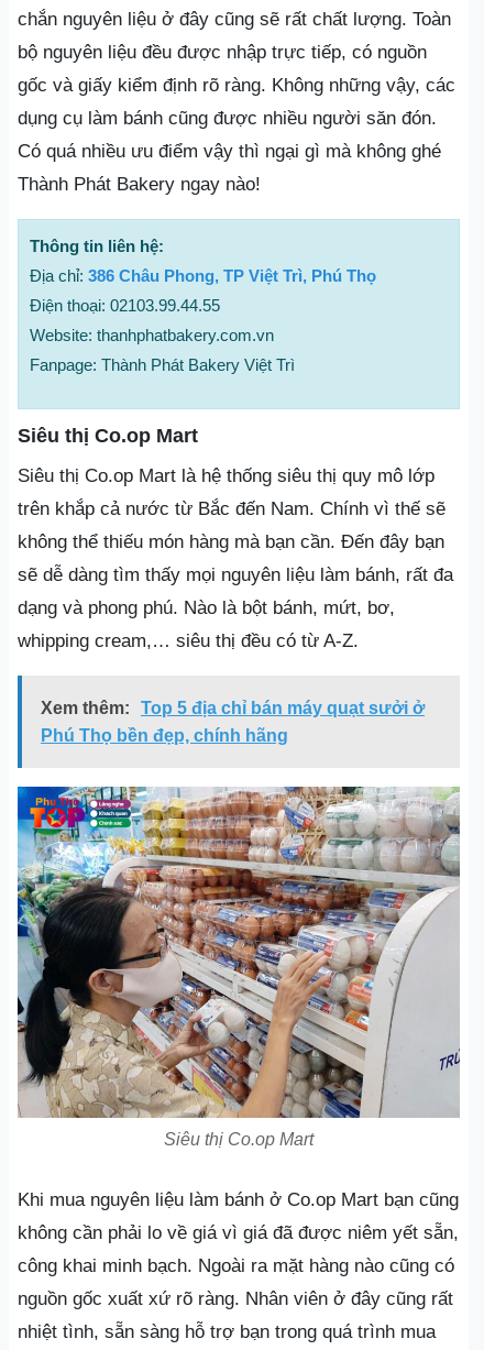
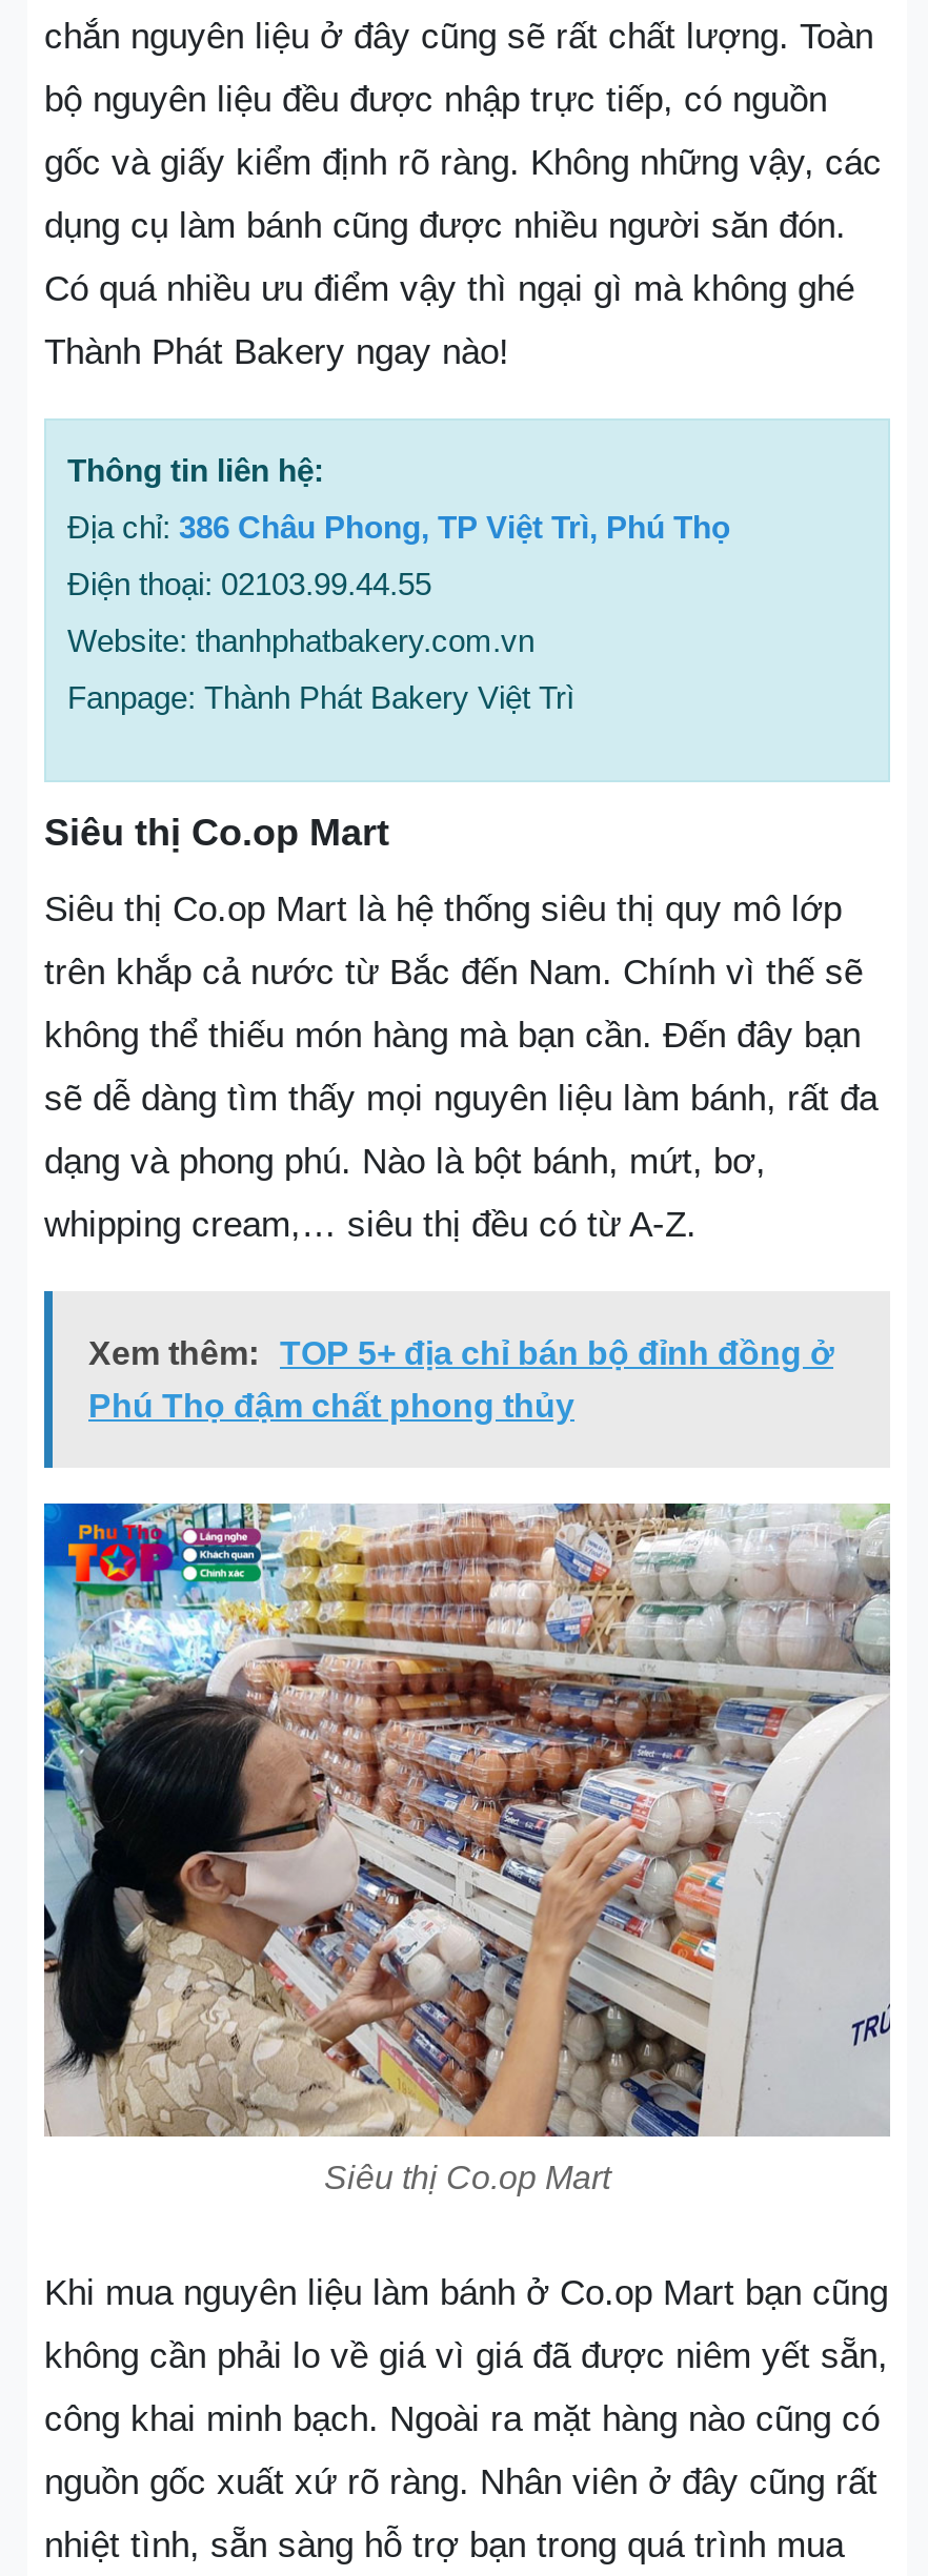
[41,698,425,717] Xem thêm: Top 5 địa chỉ bán máy quạt sưởi ở -> [88,1334,833,1370] Xem thêm: TOP 5+ địa chỉ bán bộ đỉnh đồng ở
[41,726,288,744] Phú Thọ bền đẹp, chính hãng -> [88,1387,574,1423] Phú Thọ đậm chất phong thủy

